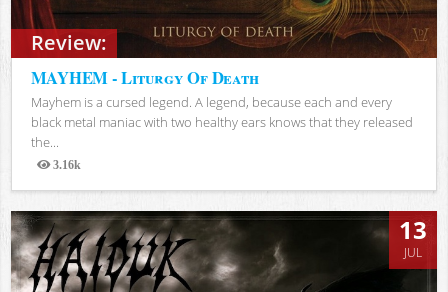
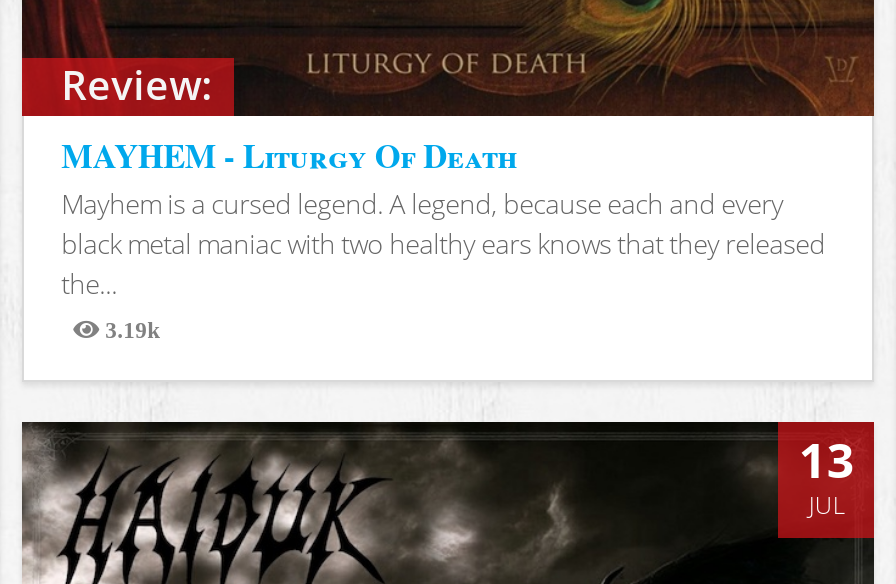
[50,159,81,170] 3.16k -> [99,318,161,340] 3.19k

